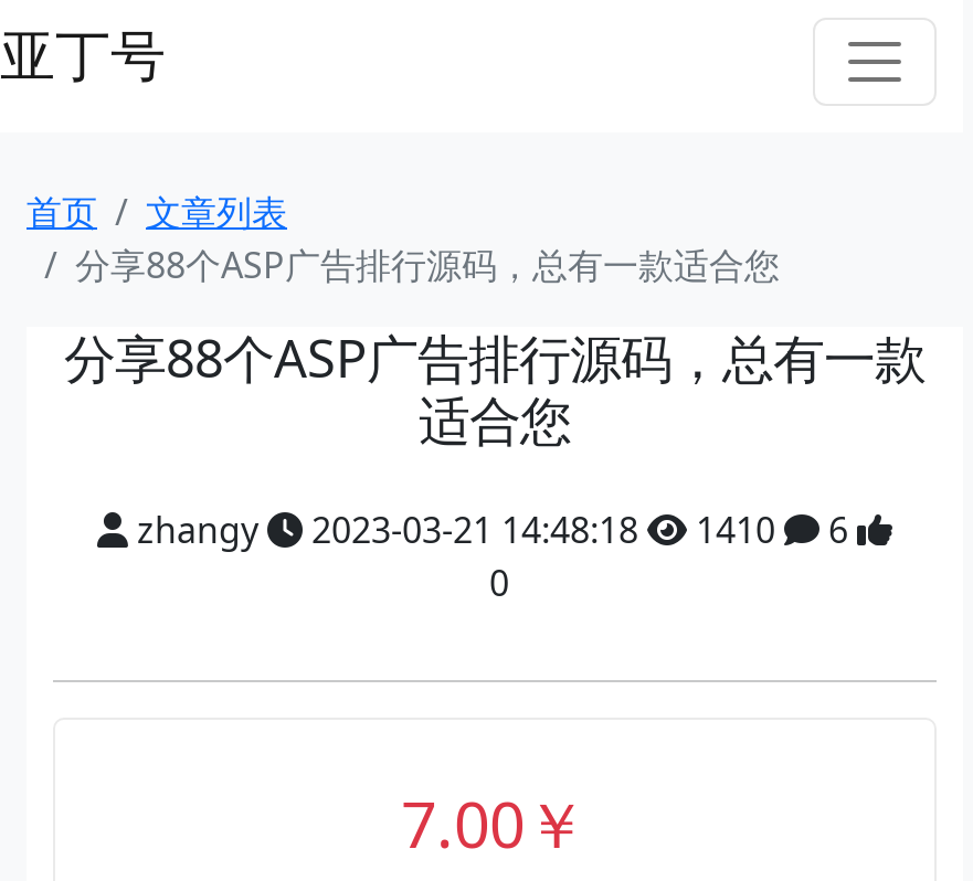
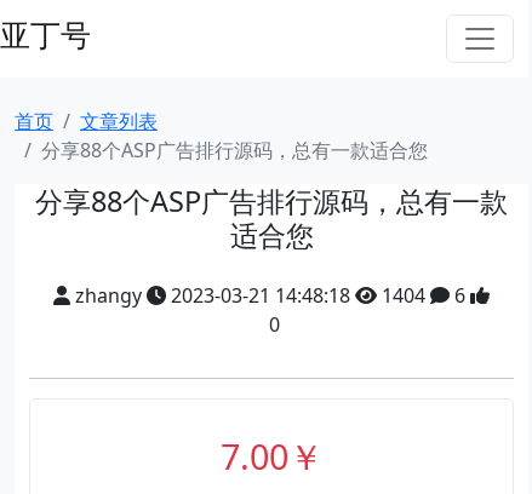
[128,506,857,554] zhangy 2023-03-21 14:48:18 1410 6 -> [70,282,470,309] zhangy 2023-03-21 14:48:18 1404 6

